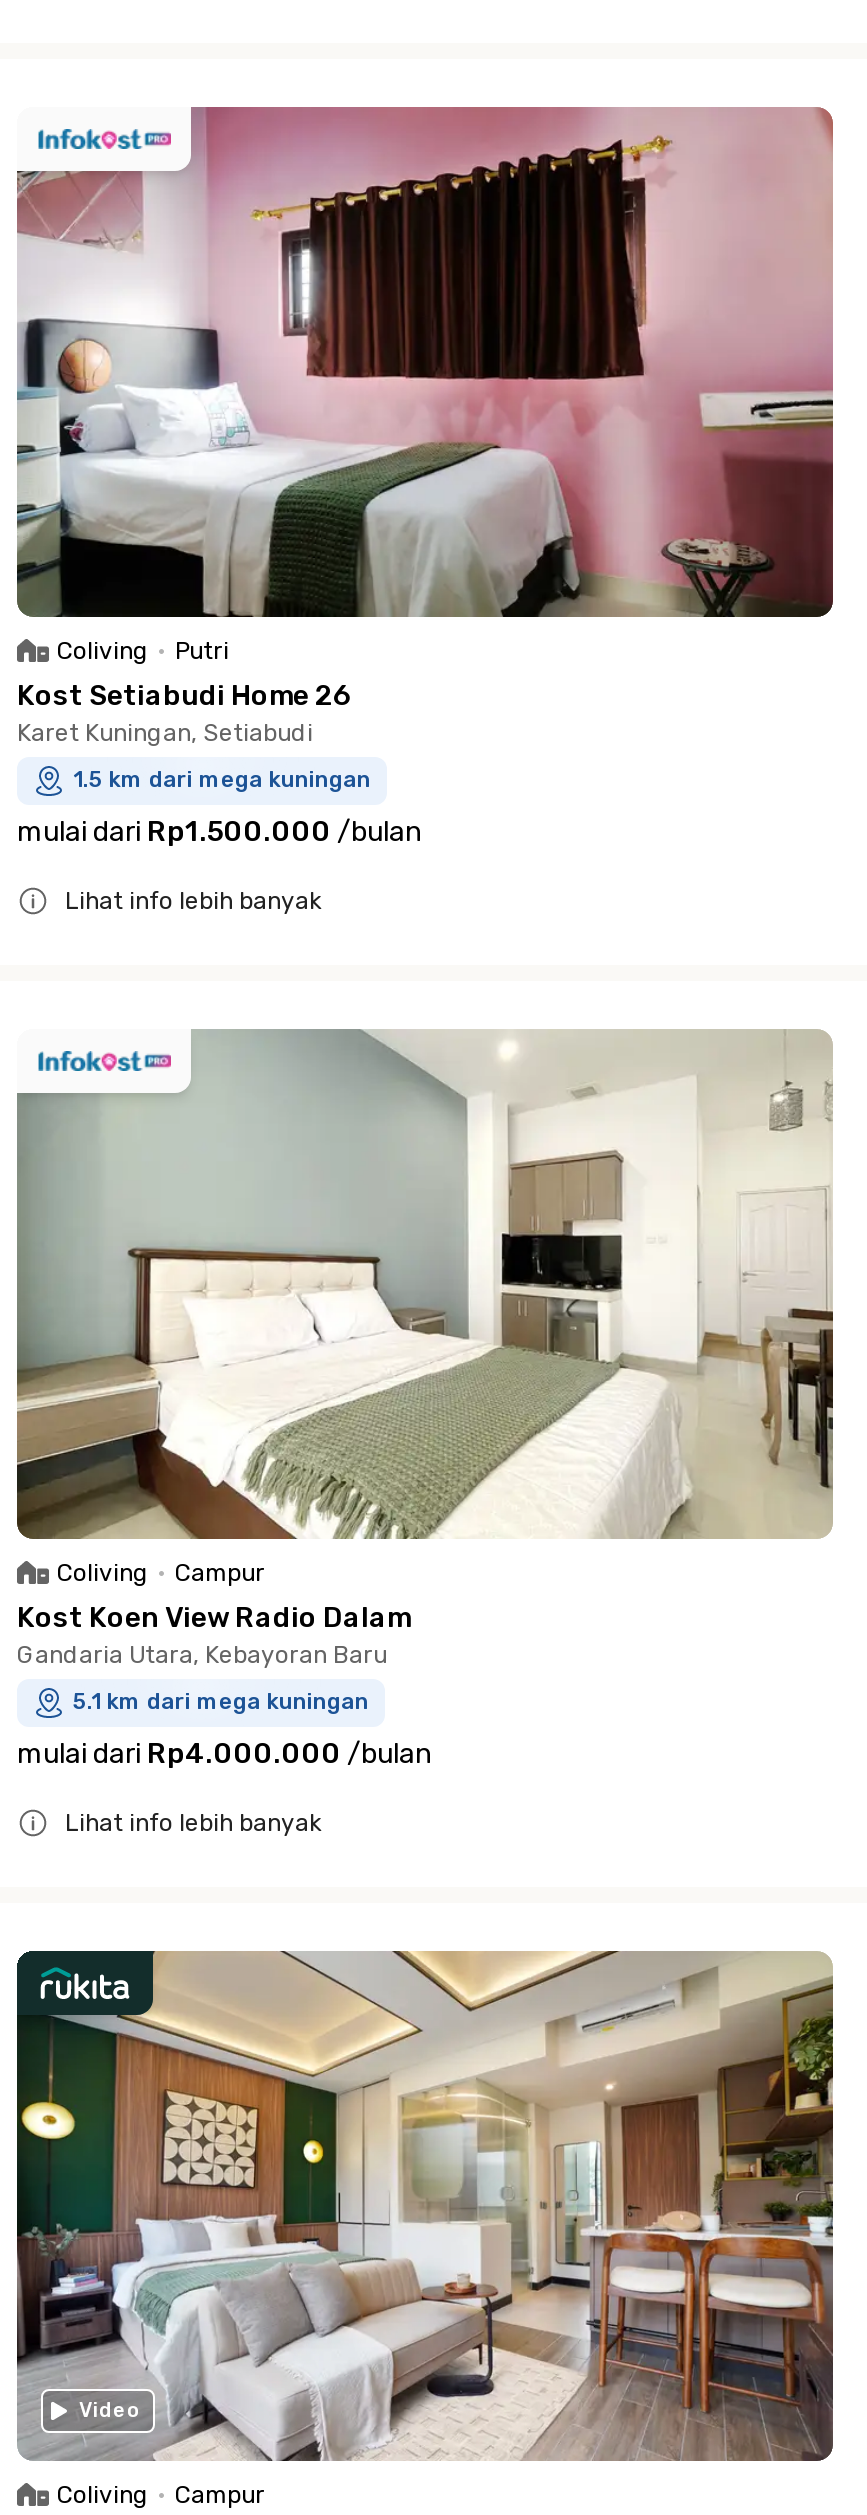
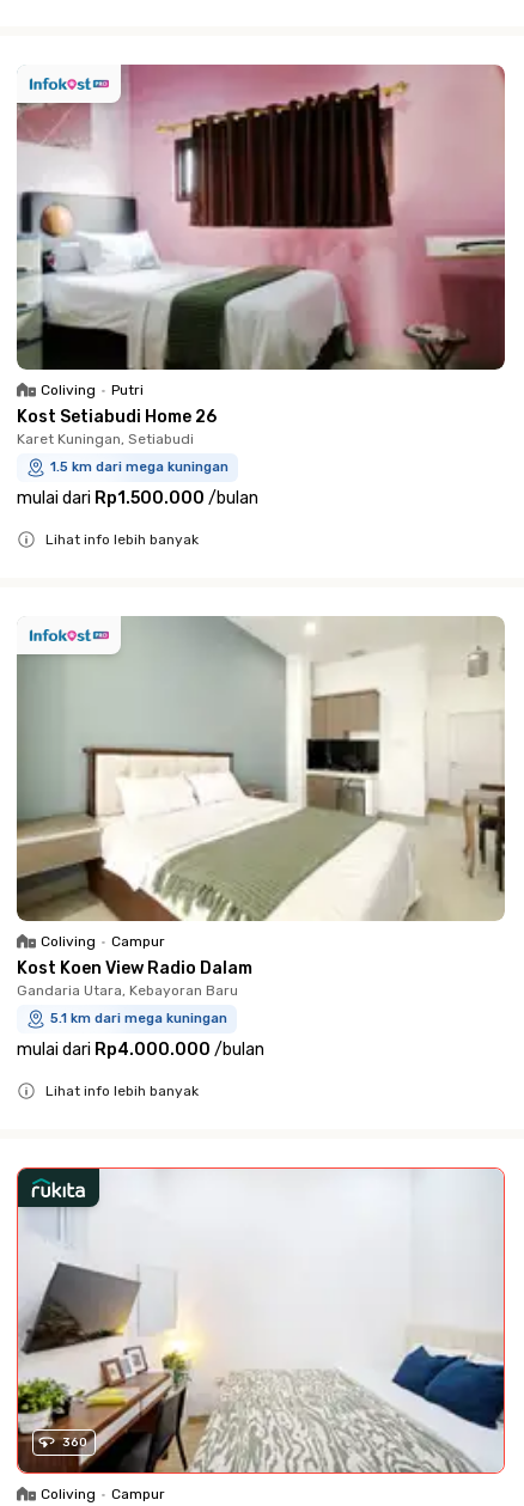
[15,1949,835,2463] [image] | Video -> [16,1166,506,1475] [image] | 360

